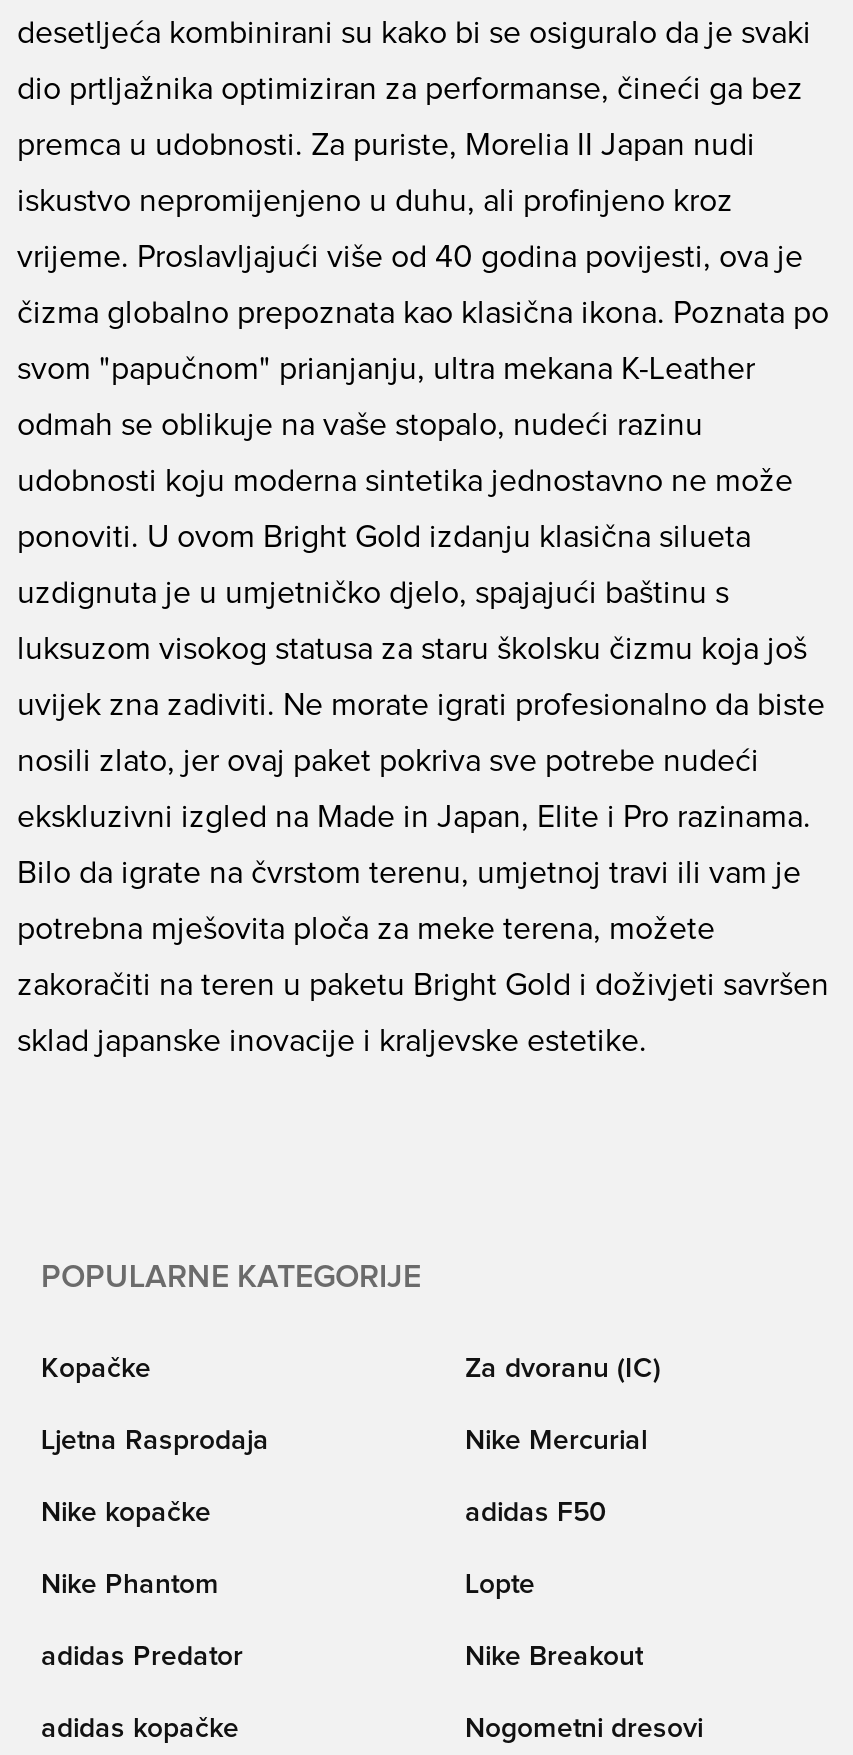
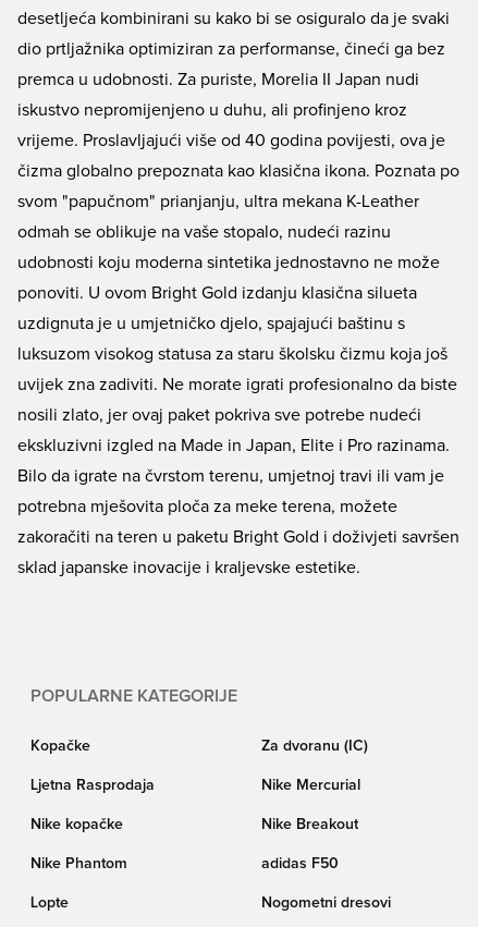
moved [41,1498,607,1598] -> [30,856,339,910]: Nike Phantom | adidas F50 | Lopte
[41,1642,243,1670] adidas Predator -> none
moved [465,1642,643,1670] -> [261,816,358,832]: Nike Breakout
[41,1714,239,1742] adidas kopačke -> none

